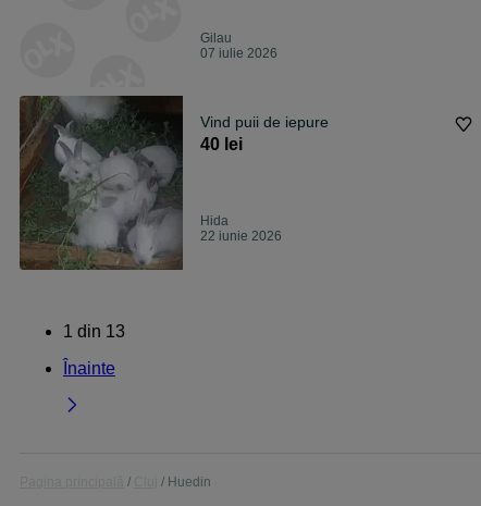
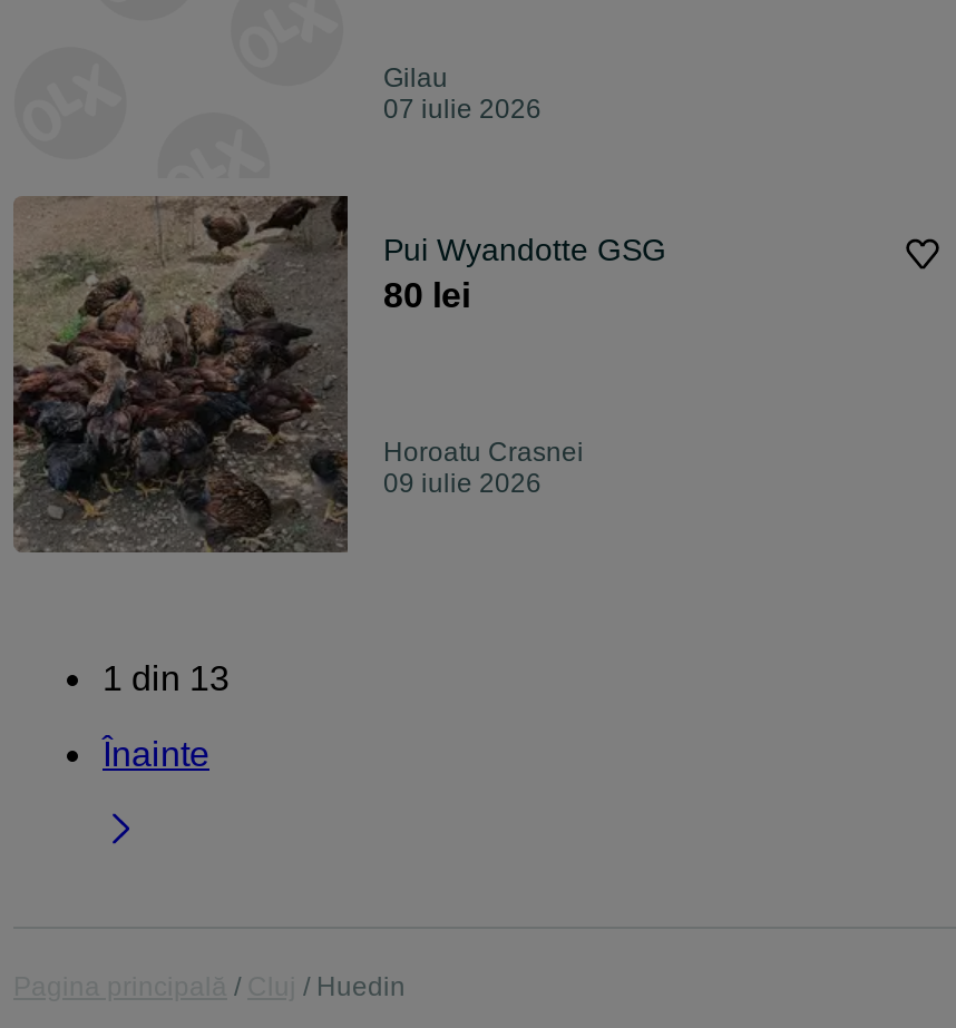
[18,95,329,270] [image] | Vind puii de iepure | 40 lei -> [13,194,666,552] [image] | Pui Wyandotte GSG | 80 lei
[200,214,282,244] Hida | 22 iunie 2026 -> [383,437,584,500] Horoatu Crasnei | 09 iulie 2026

